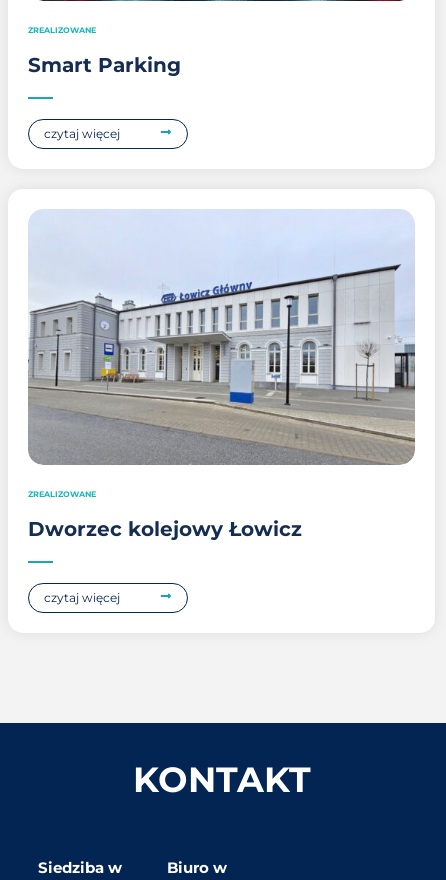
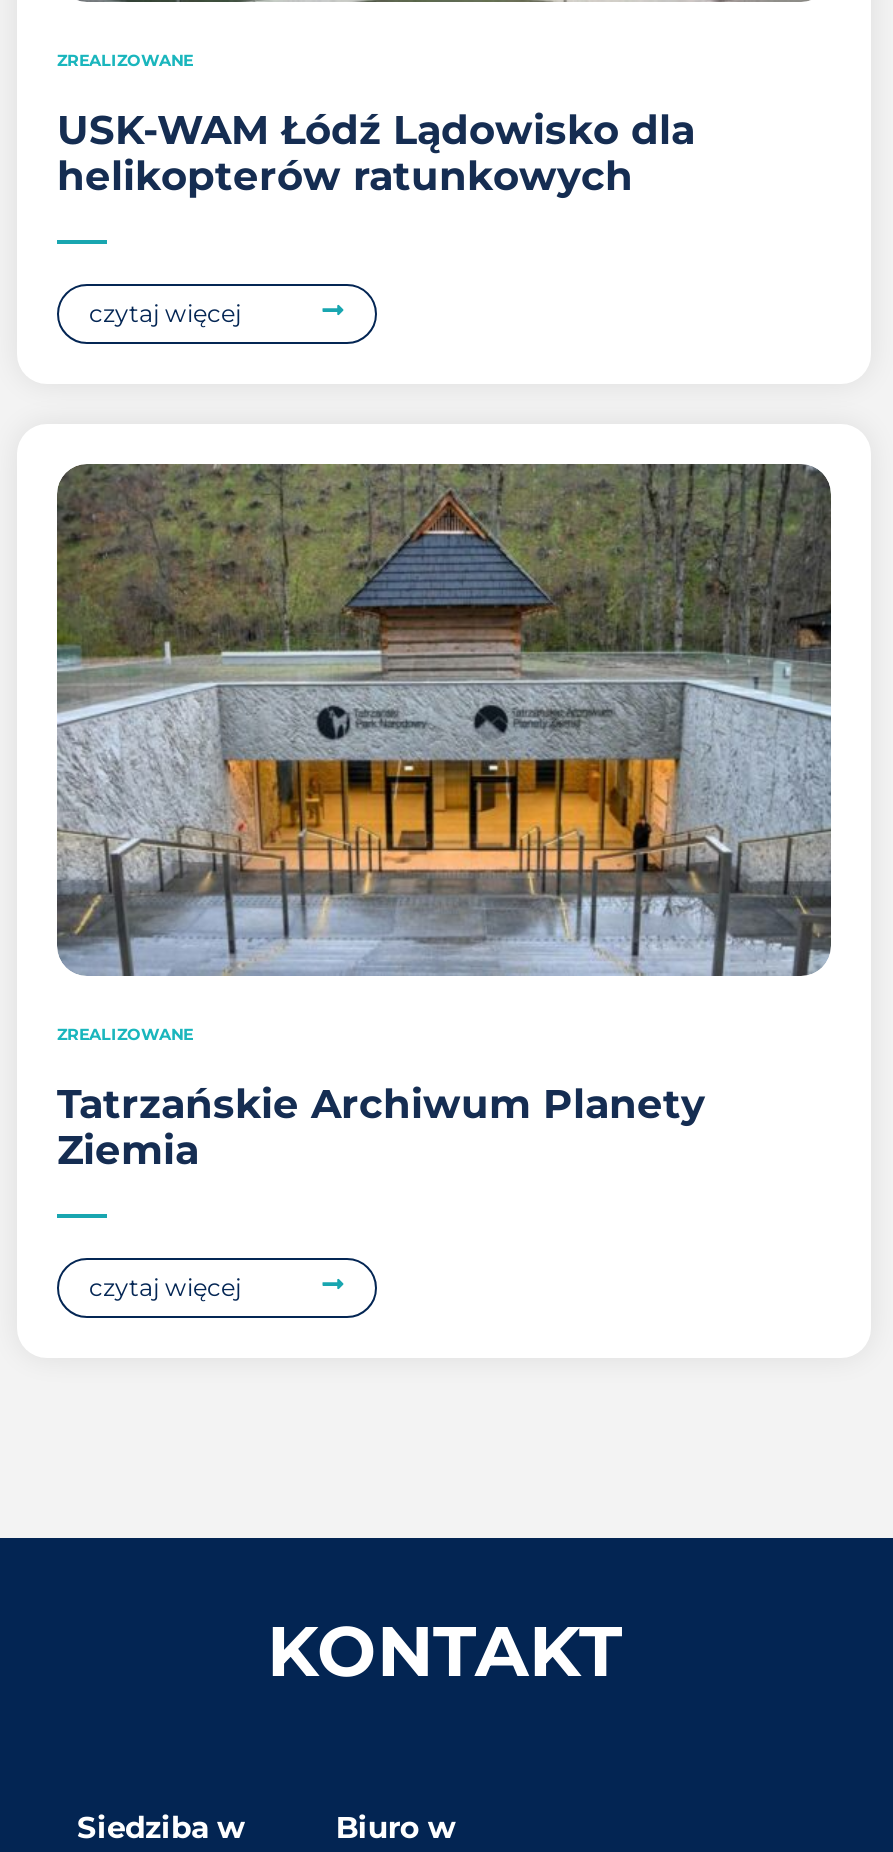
[28,53,181,77] Smart Parking -> [57,106,695,200] USK-WAM Łódź Lądowisko dla | helikopterów ratunkowych
[28,209,415,465] [image] -> [55,462,833,976] [image]
[28,517,302,541] Dworzec kolejowy Łowicz -> [57,1079,705,1173] Tatrzańskie Archiwum Planety | Ziemia

